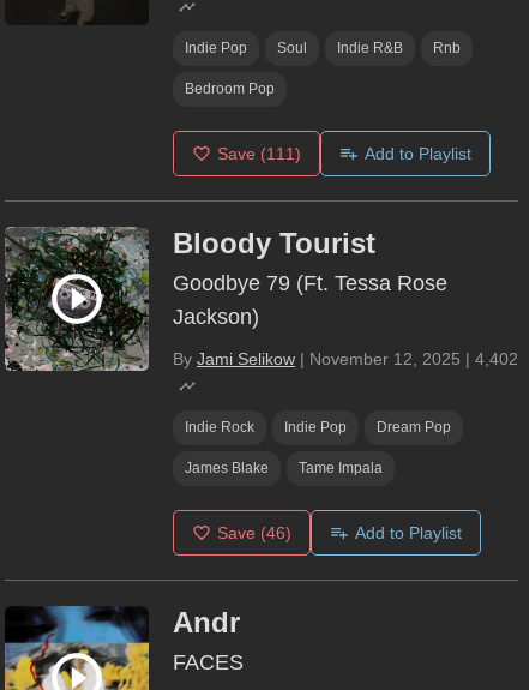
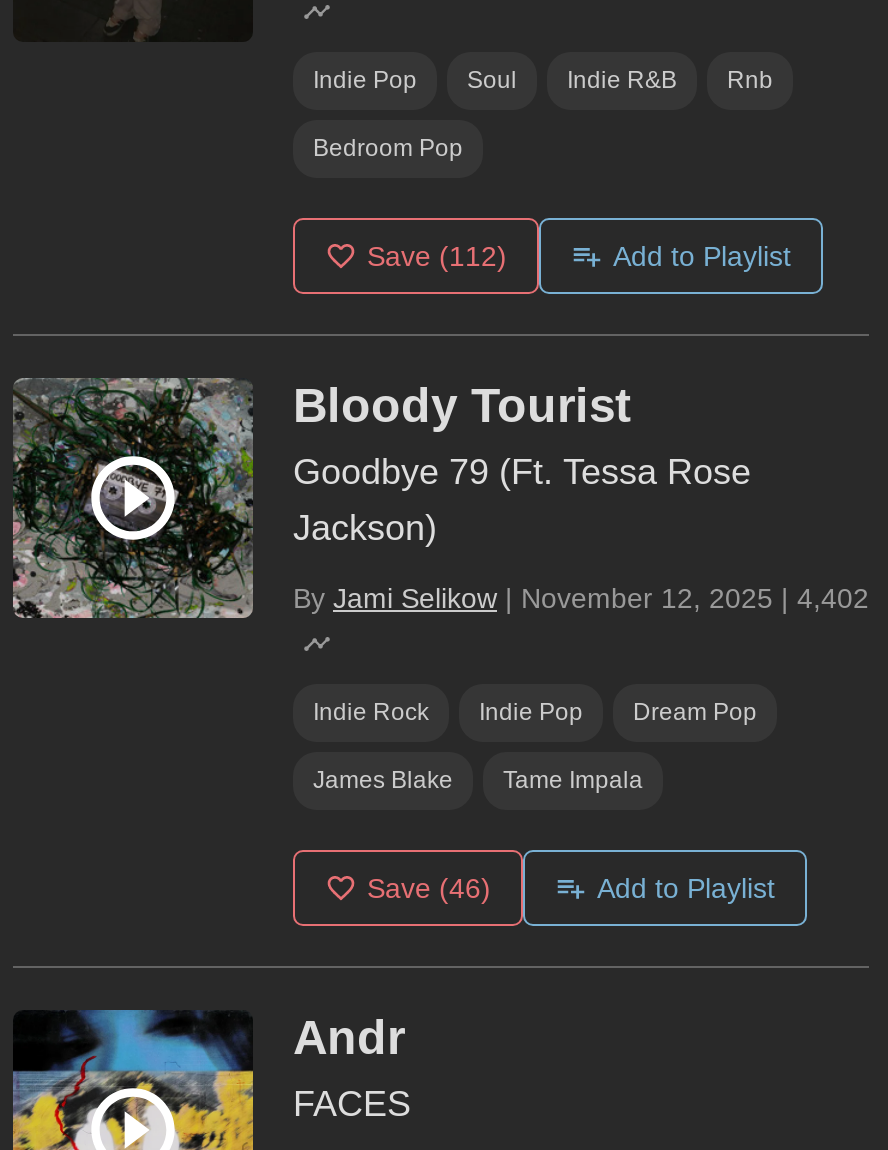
[217,144,301,163] Save (111) -> [367,240,507,272] Save (112)

